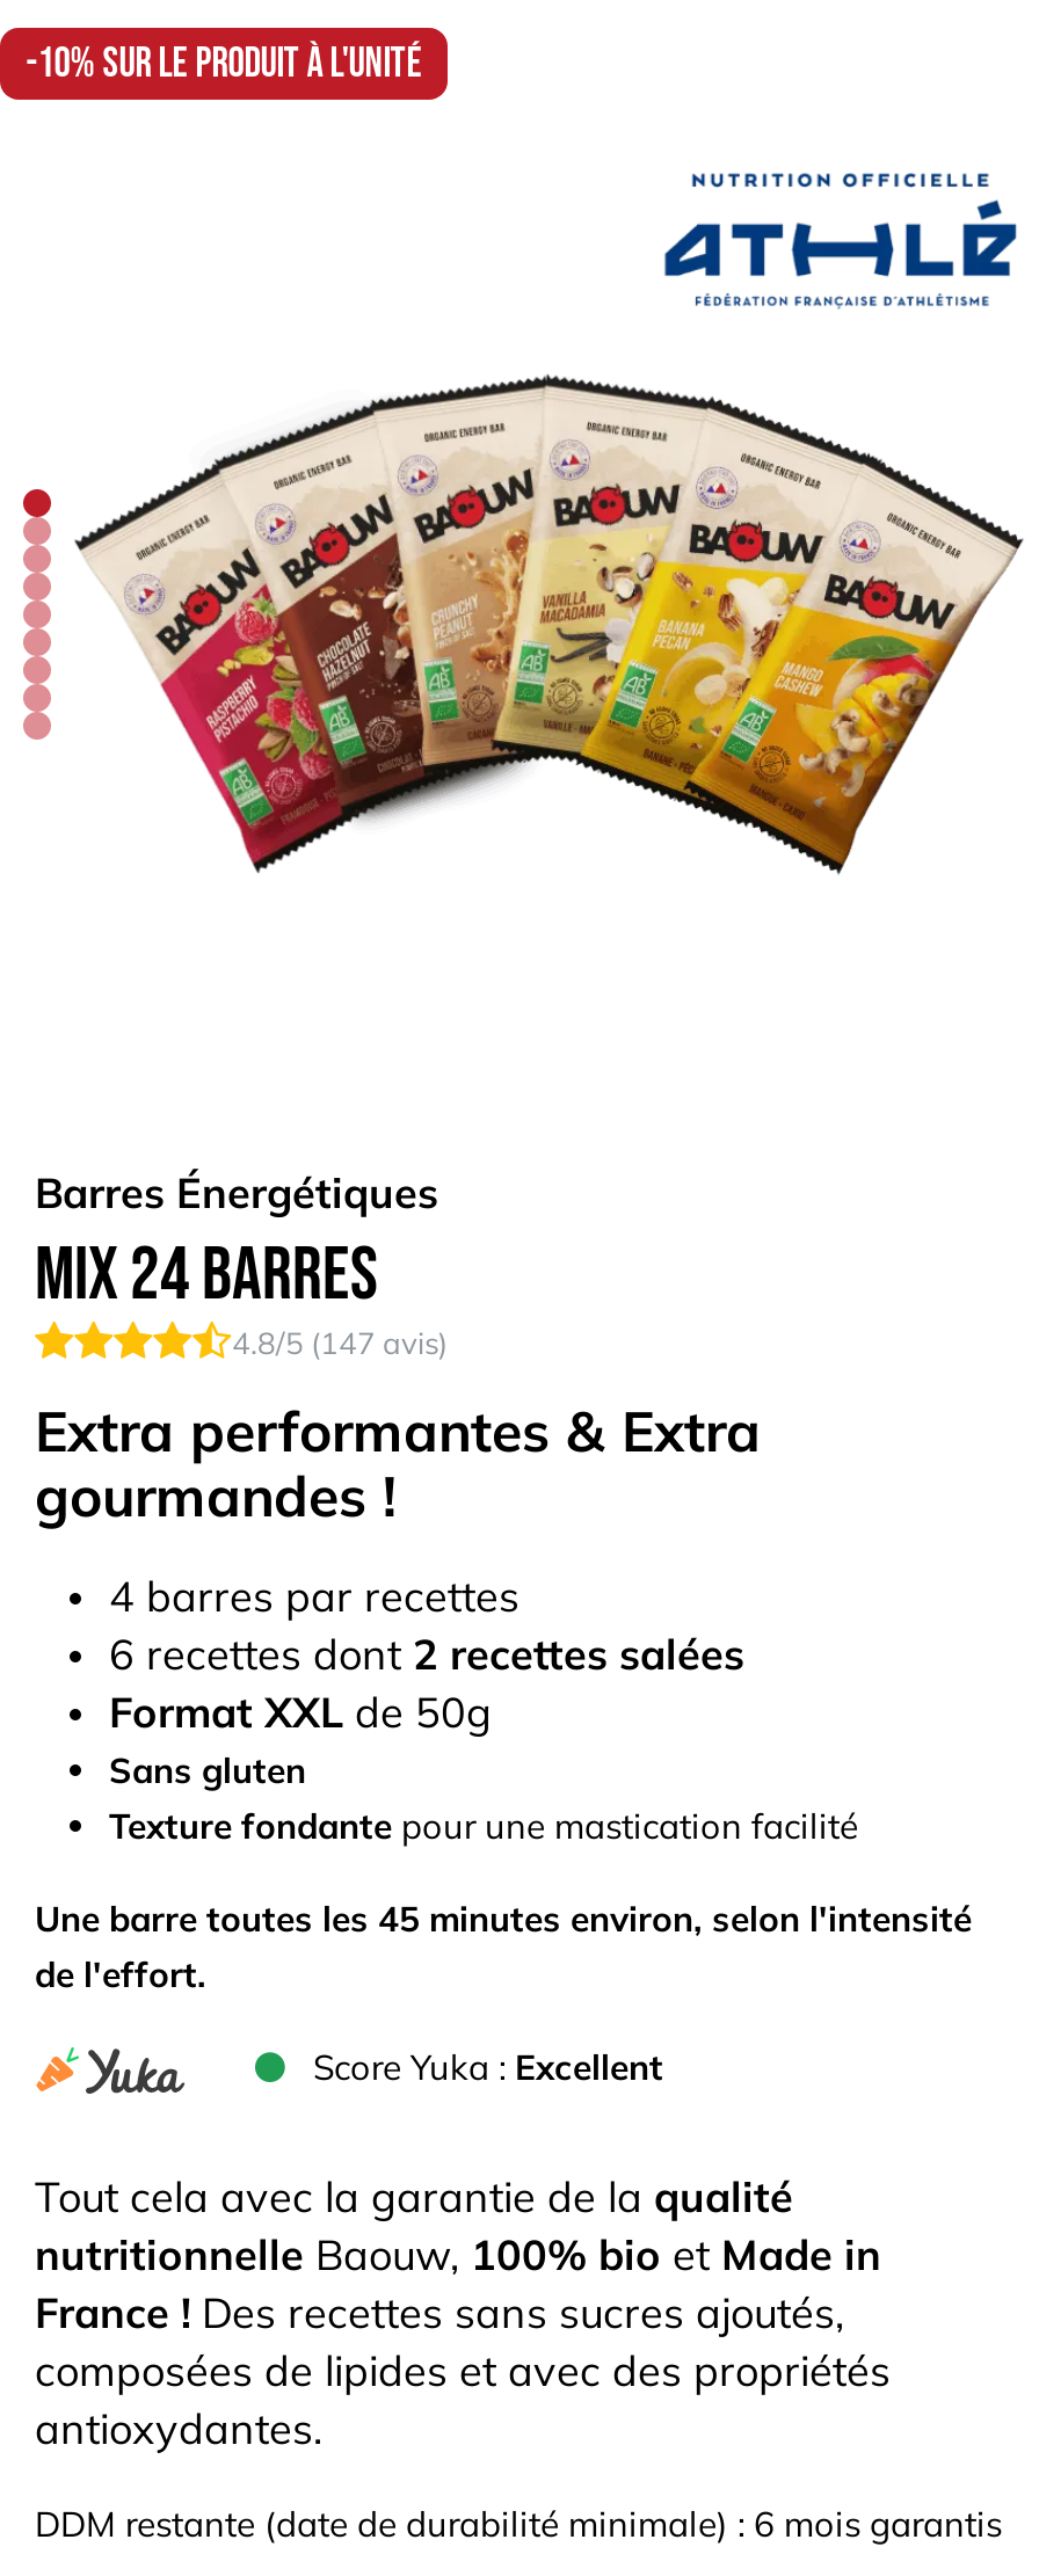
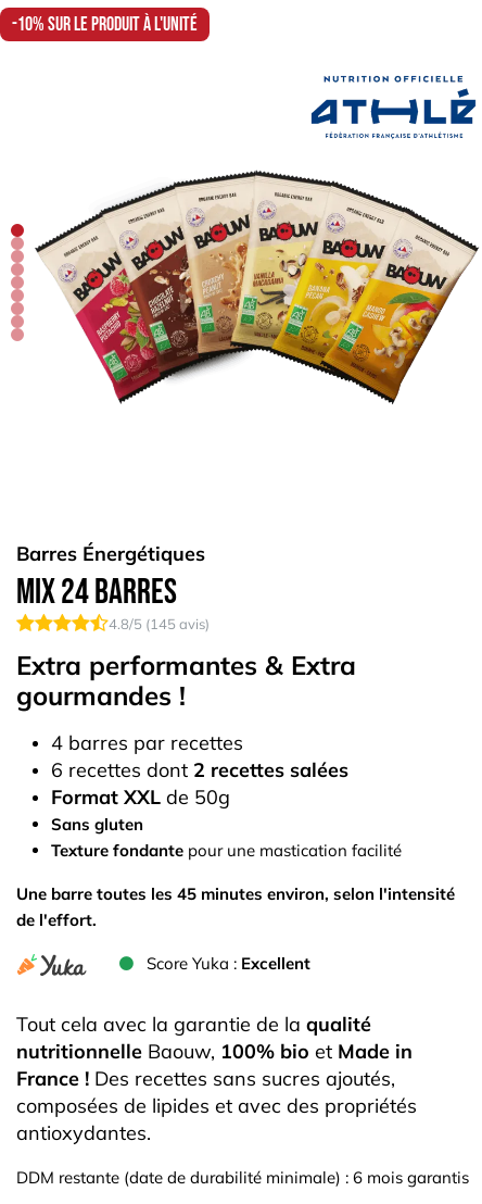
[232,1323,448,1360] 4.8/5 (147 avis) -> [109,615,210,632] 4.8/5 (145 avis)

